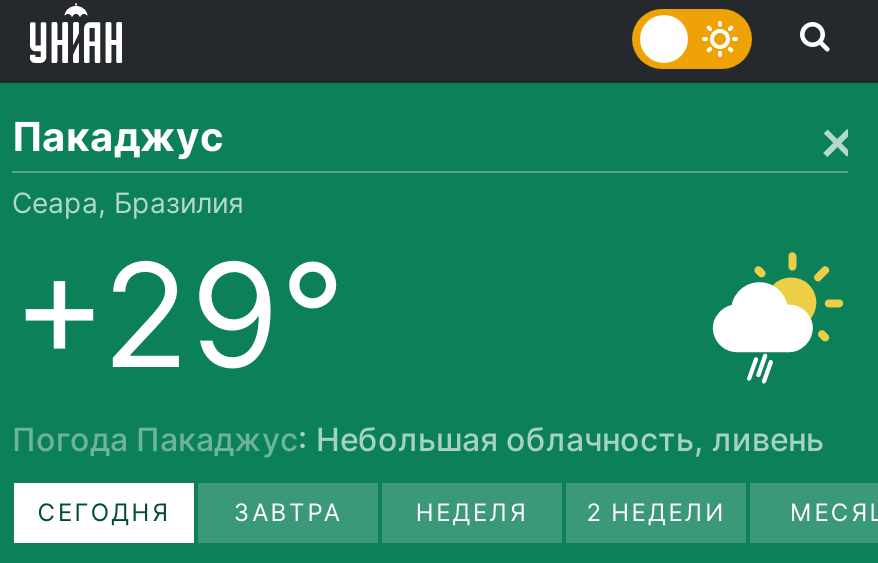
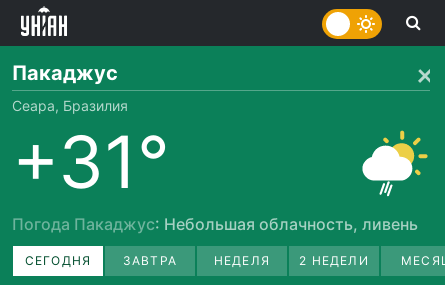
[12,227,346,401] +29° -> [12,118,170,205] +31°

